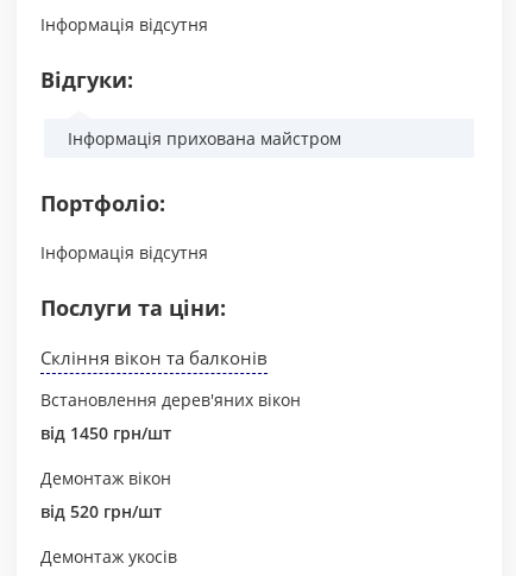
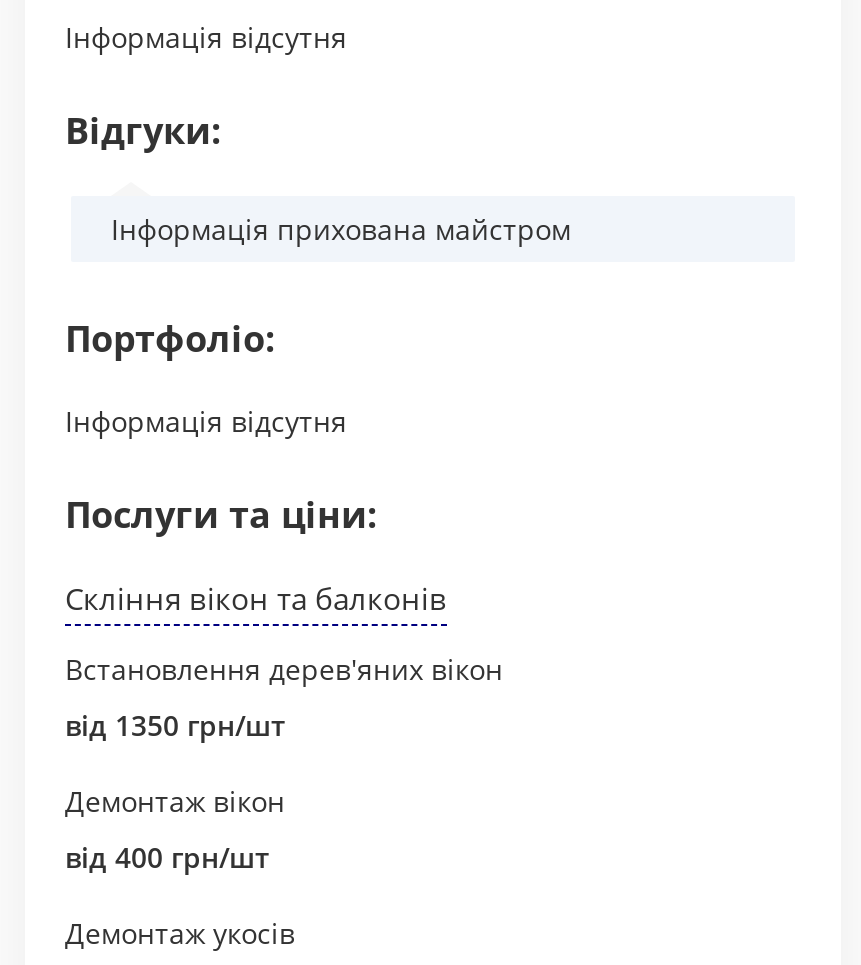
[40,422,171,444] від 1450 грн/шт -> [65,706,285,744] від 1350 грн/шт
[40,500,162,523] від 520 грн/шт -> [65,838,269,876] від 400 грн/шт

